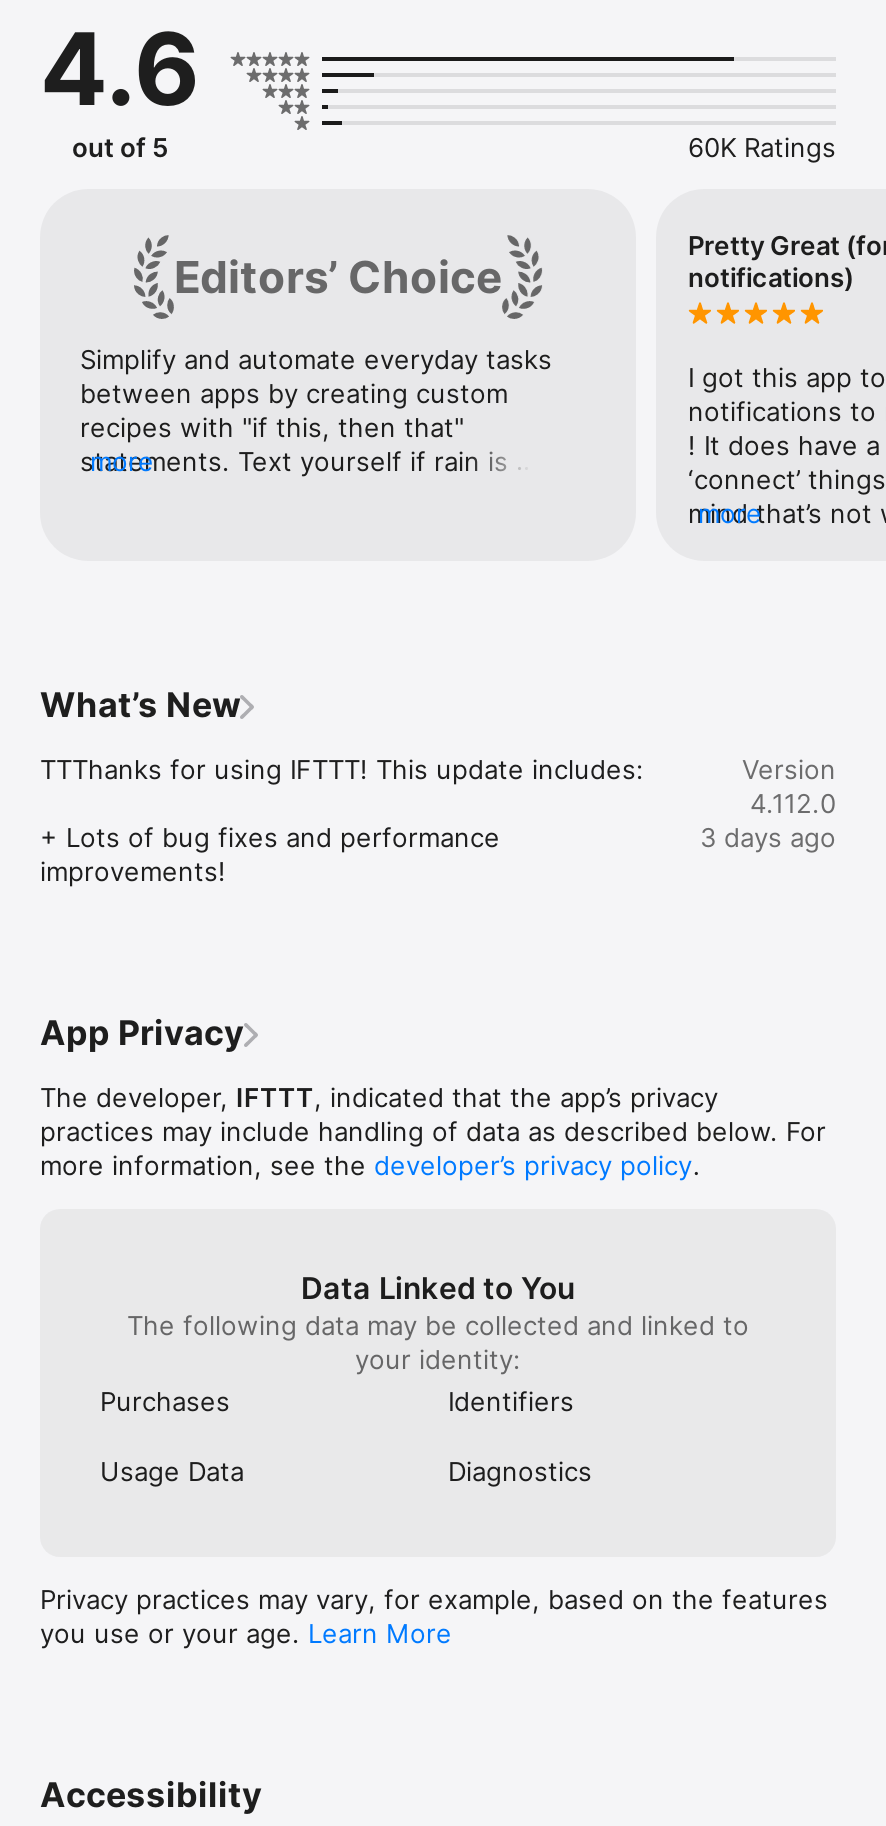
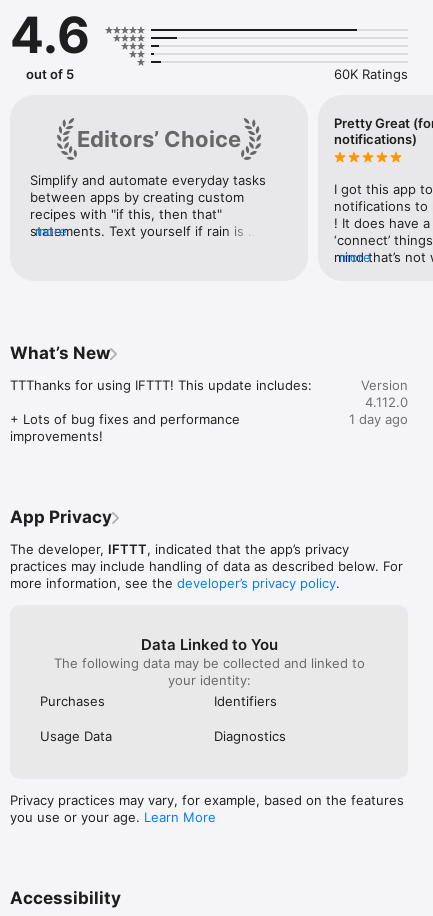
[700,821,836,853] 3 days ago -> [349,411,408,427] 1 day ago

